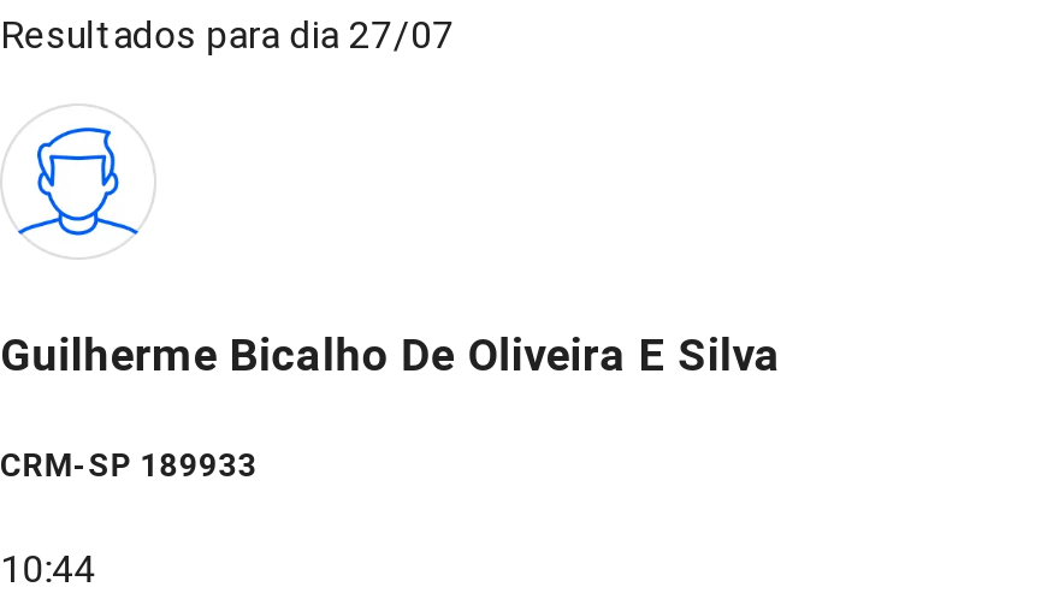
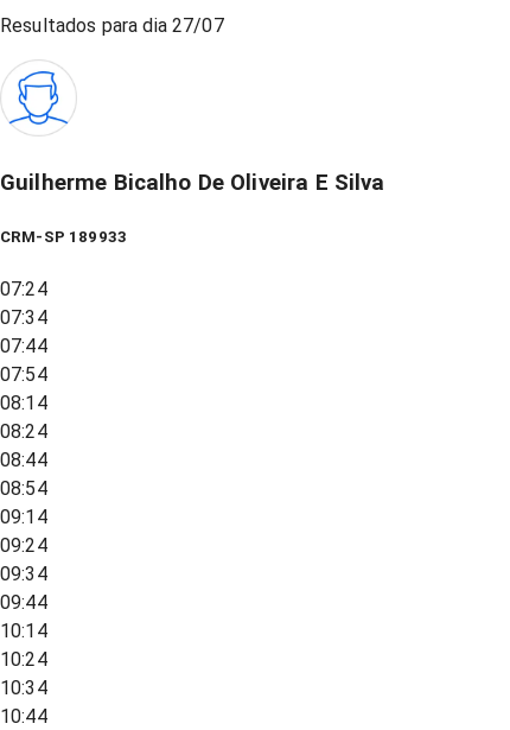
none -> [0,277,47,699] 07:24 | 07:34 | 07:44 | 07:54 | 08:14 | 08:24 | 08:44 | 08:54 | 09:14 | 09:24 | 09:34 | 09:44 | 10:14 | 10:24 | 10:34

